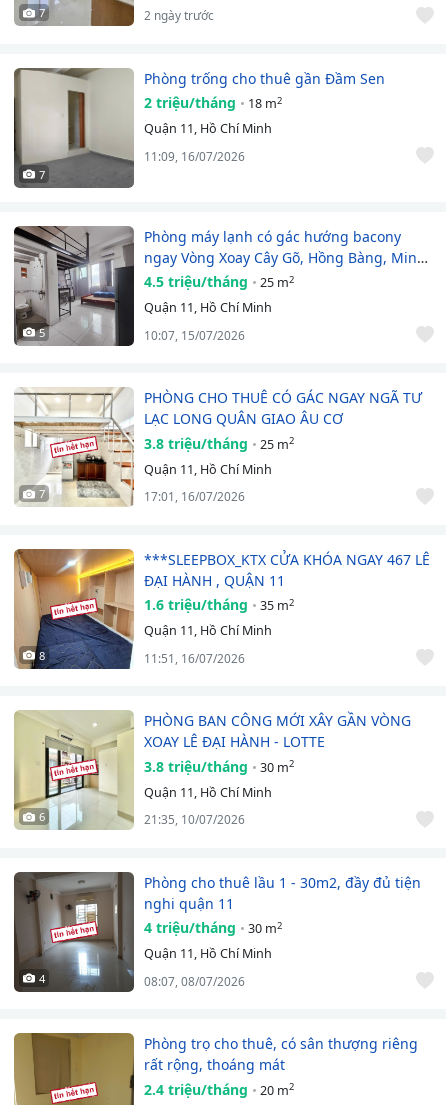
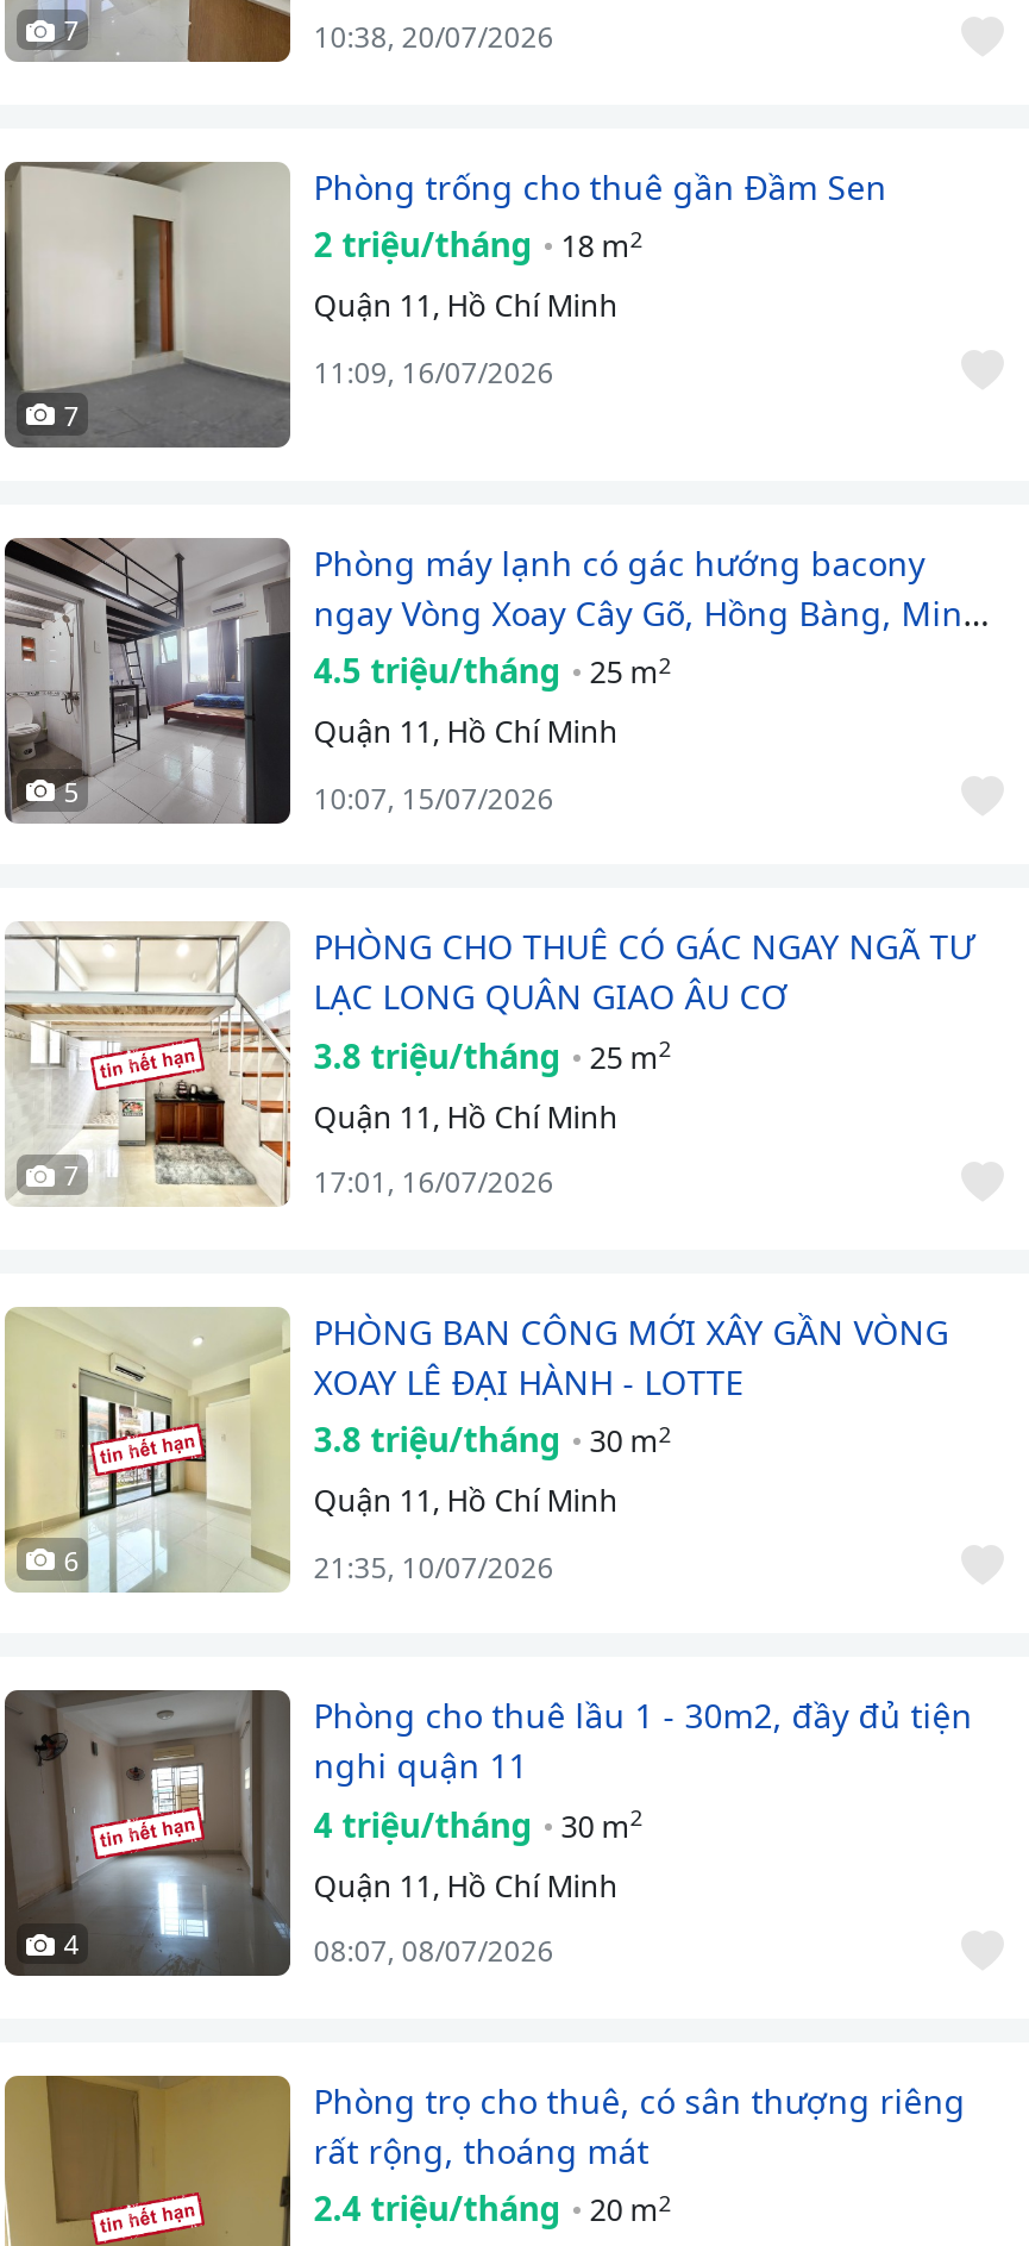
[144,7,214,23] 2 ngày trước -> [314,17,554,55] 10:38, 20/07/2026
[14,549,129,670] [image] | 8 -> none
[144,550,430,665] ***SLEEPBOX_KTX CỬA KHÓA NGAY 467 LÊ | ĐẠI HÀNH , QUẬN 11 | 1.6 triệu/tháng | 35 m2 | Quận 11, Hồ Chí Minh | 11:51, 16/07/2026 -> none

